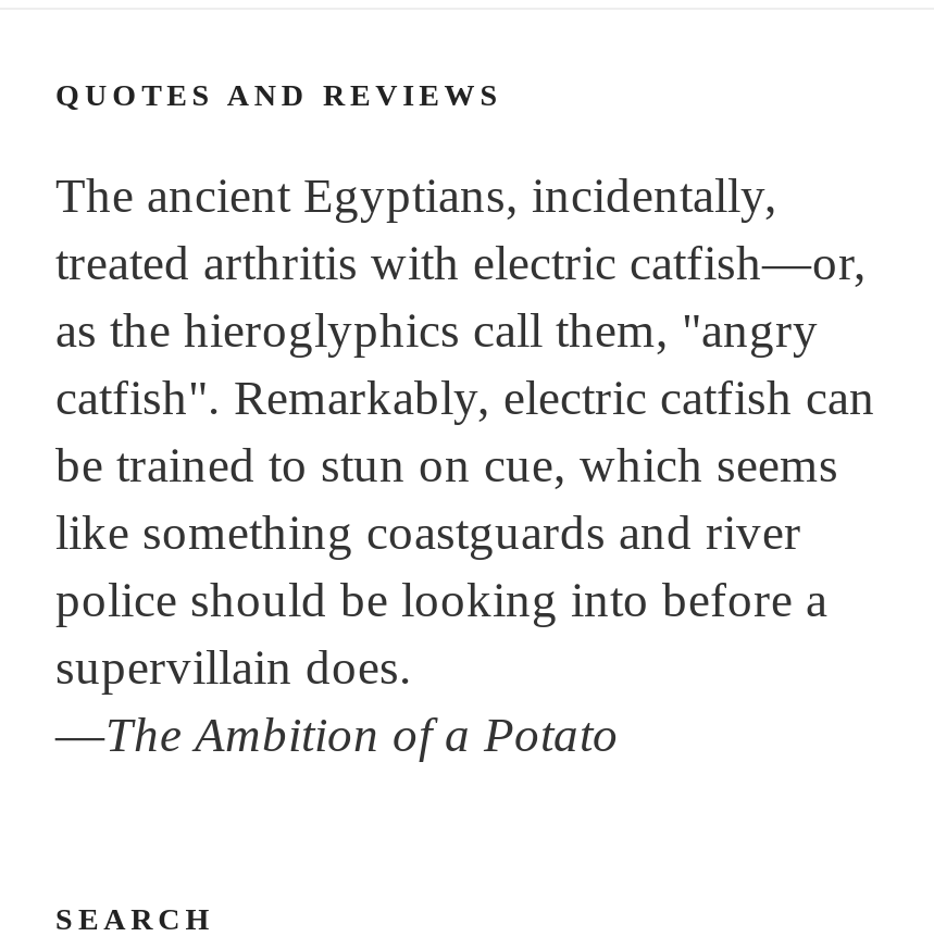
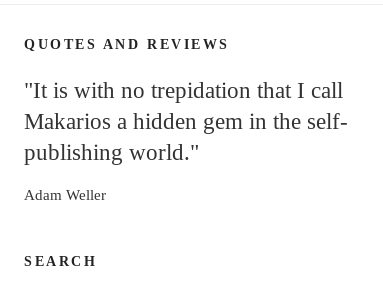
[55,169,875,762] The ancient Egyptians, incidentally, | treated arthritis with electric catfish—or, | as the hieroglyphics call them, "angry | catfish". Remarkably, electric catfish can | be trained to stun on cue, which seems | like something coastguards and river | police should be looking into before a | supervillain does. | —The Ambition of a Potato -> [24,78,348,203] "It is with no trepidation that I call | Makarios a hidden gem in the self- | publishing world." | Adam Weller

